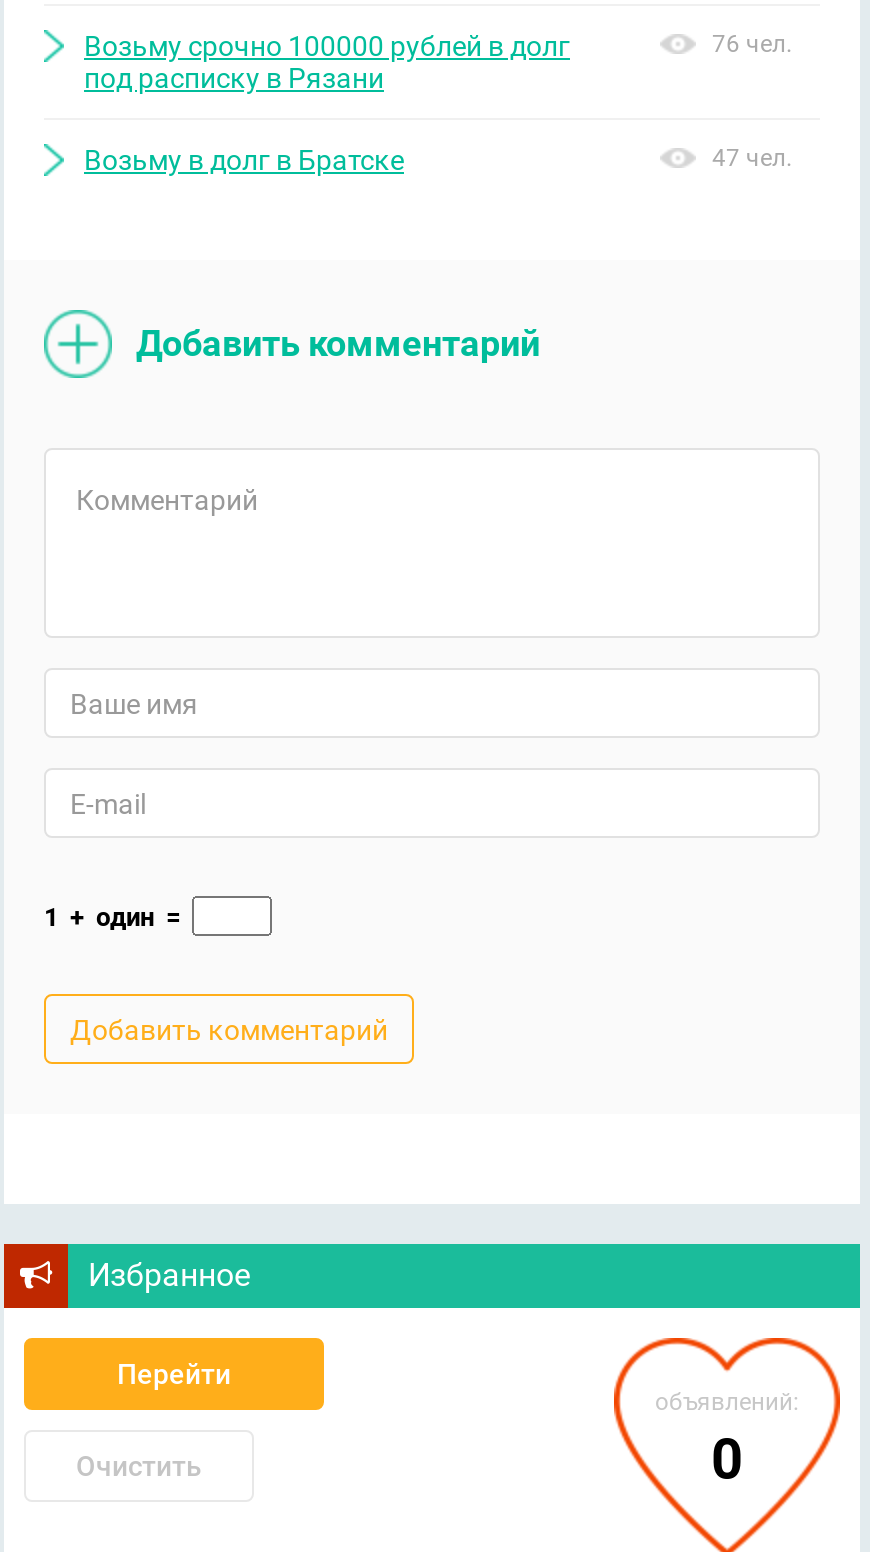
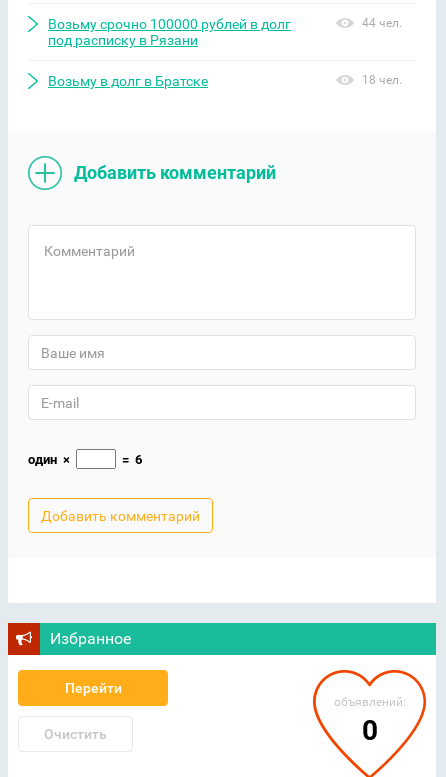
[712,30,792,58] 76 чел. -> [362,16,402,30] 44 чел.
[712,144,792,172] 47 чел. -> [362,73,402,87] 18 чел.
[44,901,186,931] 1 + один = -> [28,451,142,466] один × | = 6

